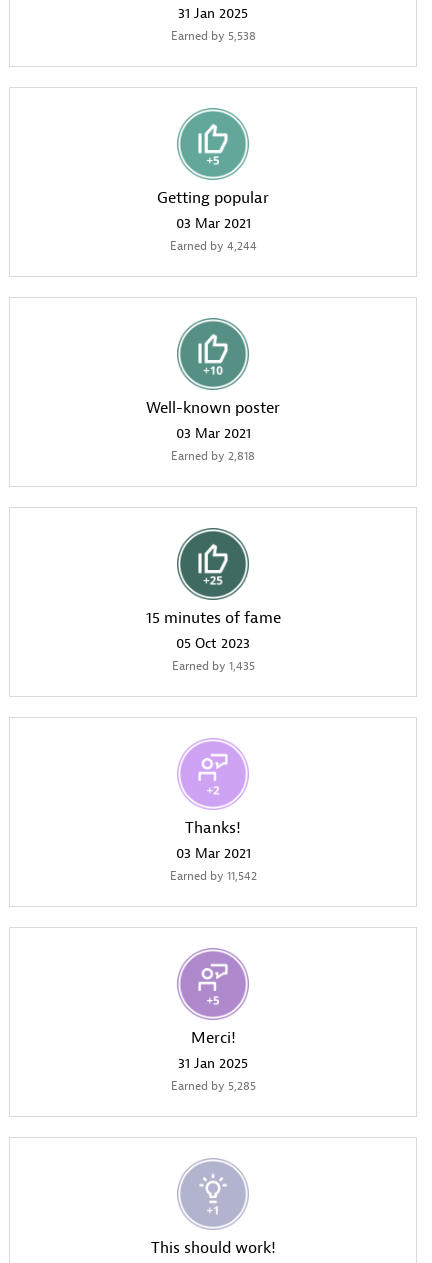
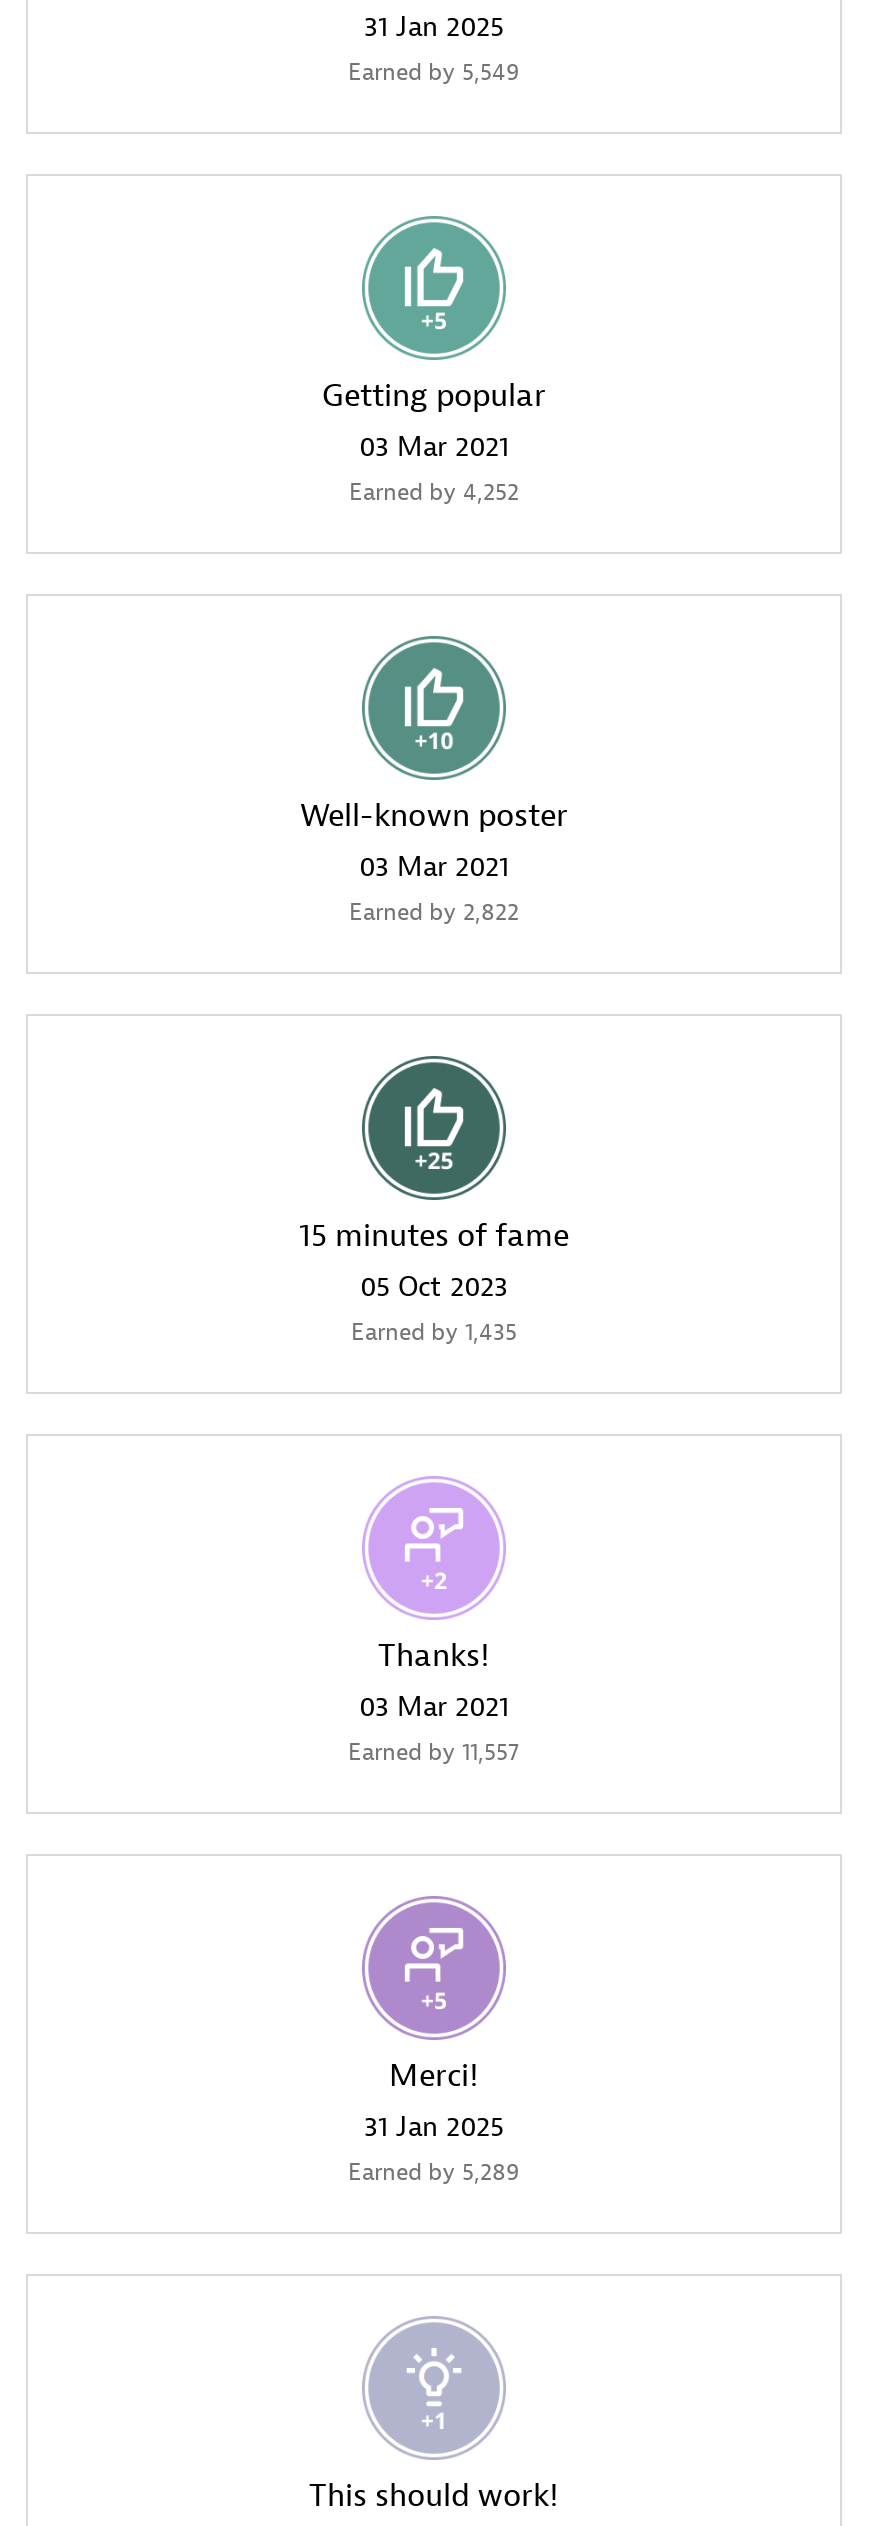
[170,28,255,44] Earned by 5,538 -> [348,56,520,88] Earned by 5,549
[169,238,256,254] Earned by 4,244 -> [349,476,519,508] Earned by 4,252
[171,448,255,464] Earned by 2,818 -> [349,896,519,928] Earned by 2,822
[169,868,256,884] Earned by 11,542 -> [348,1736,520,1768] Earned by 11,557
[170,1078,255,1094] Earned by 5,285 -> [348,2156,520,2188] Earned by 5,289

